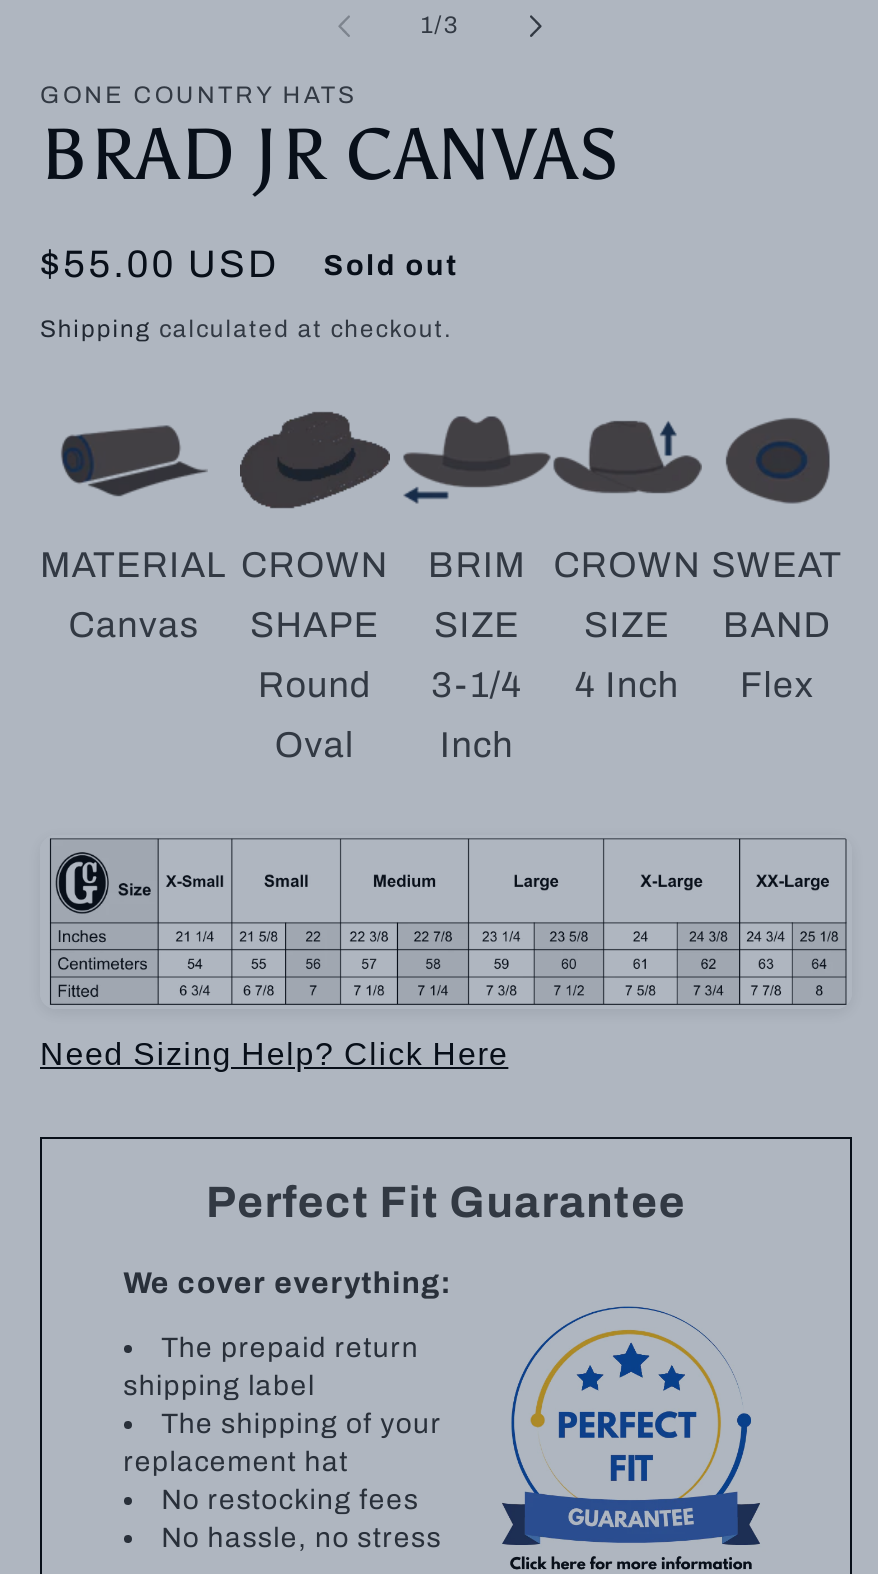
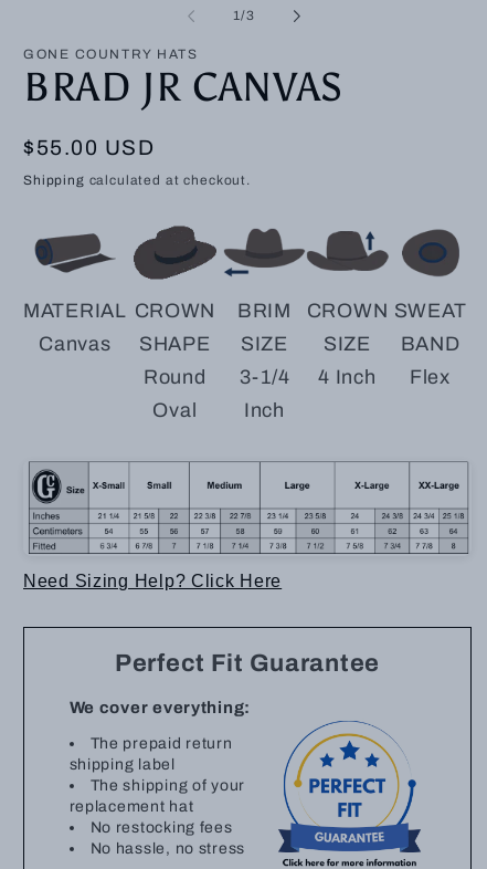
[324,249,459,281] Sold out -> none

